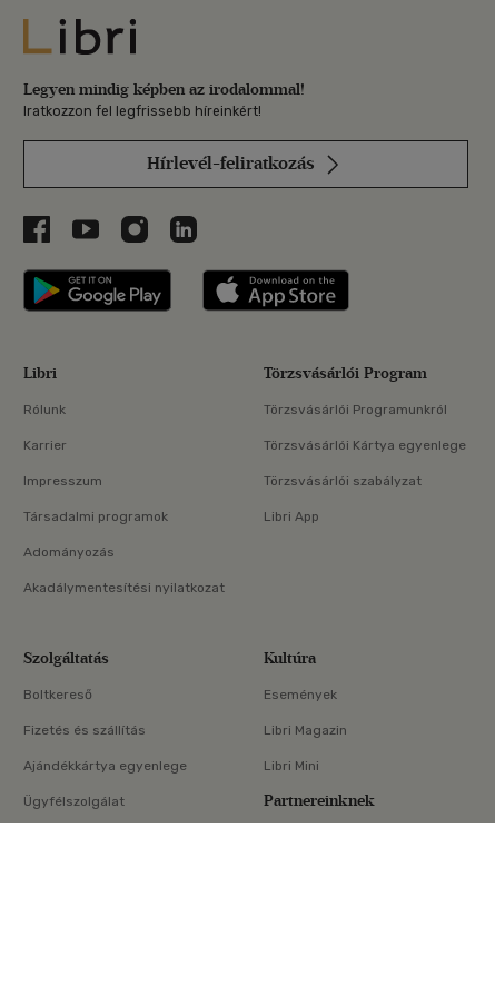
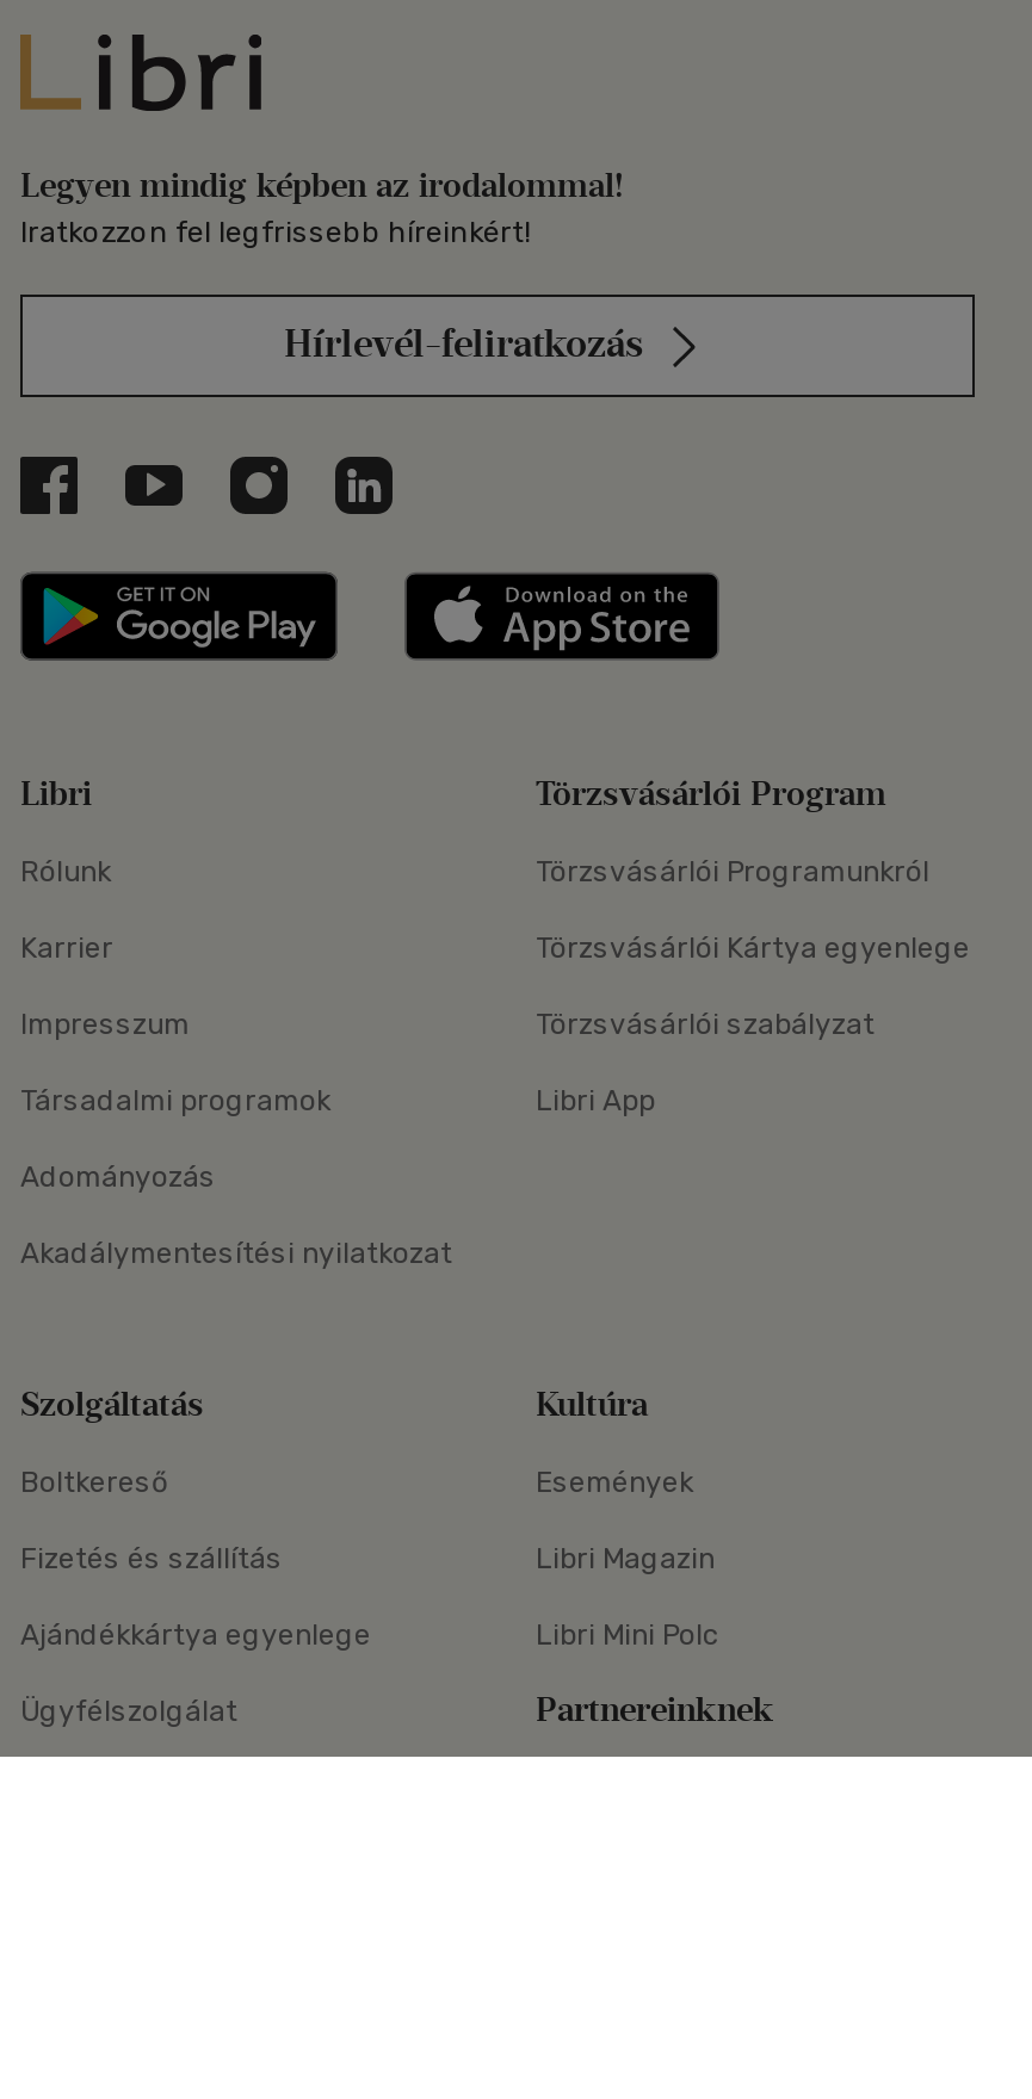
[264,758,319,774] Libri Mini -> [536,1619,719,1653] Libri Mini Polc

